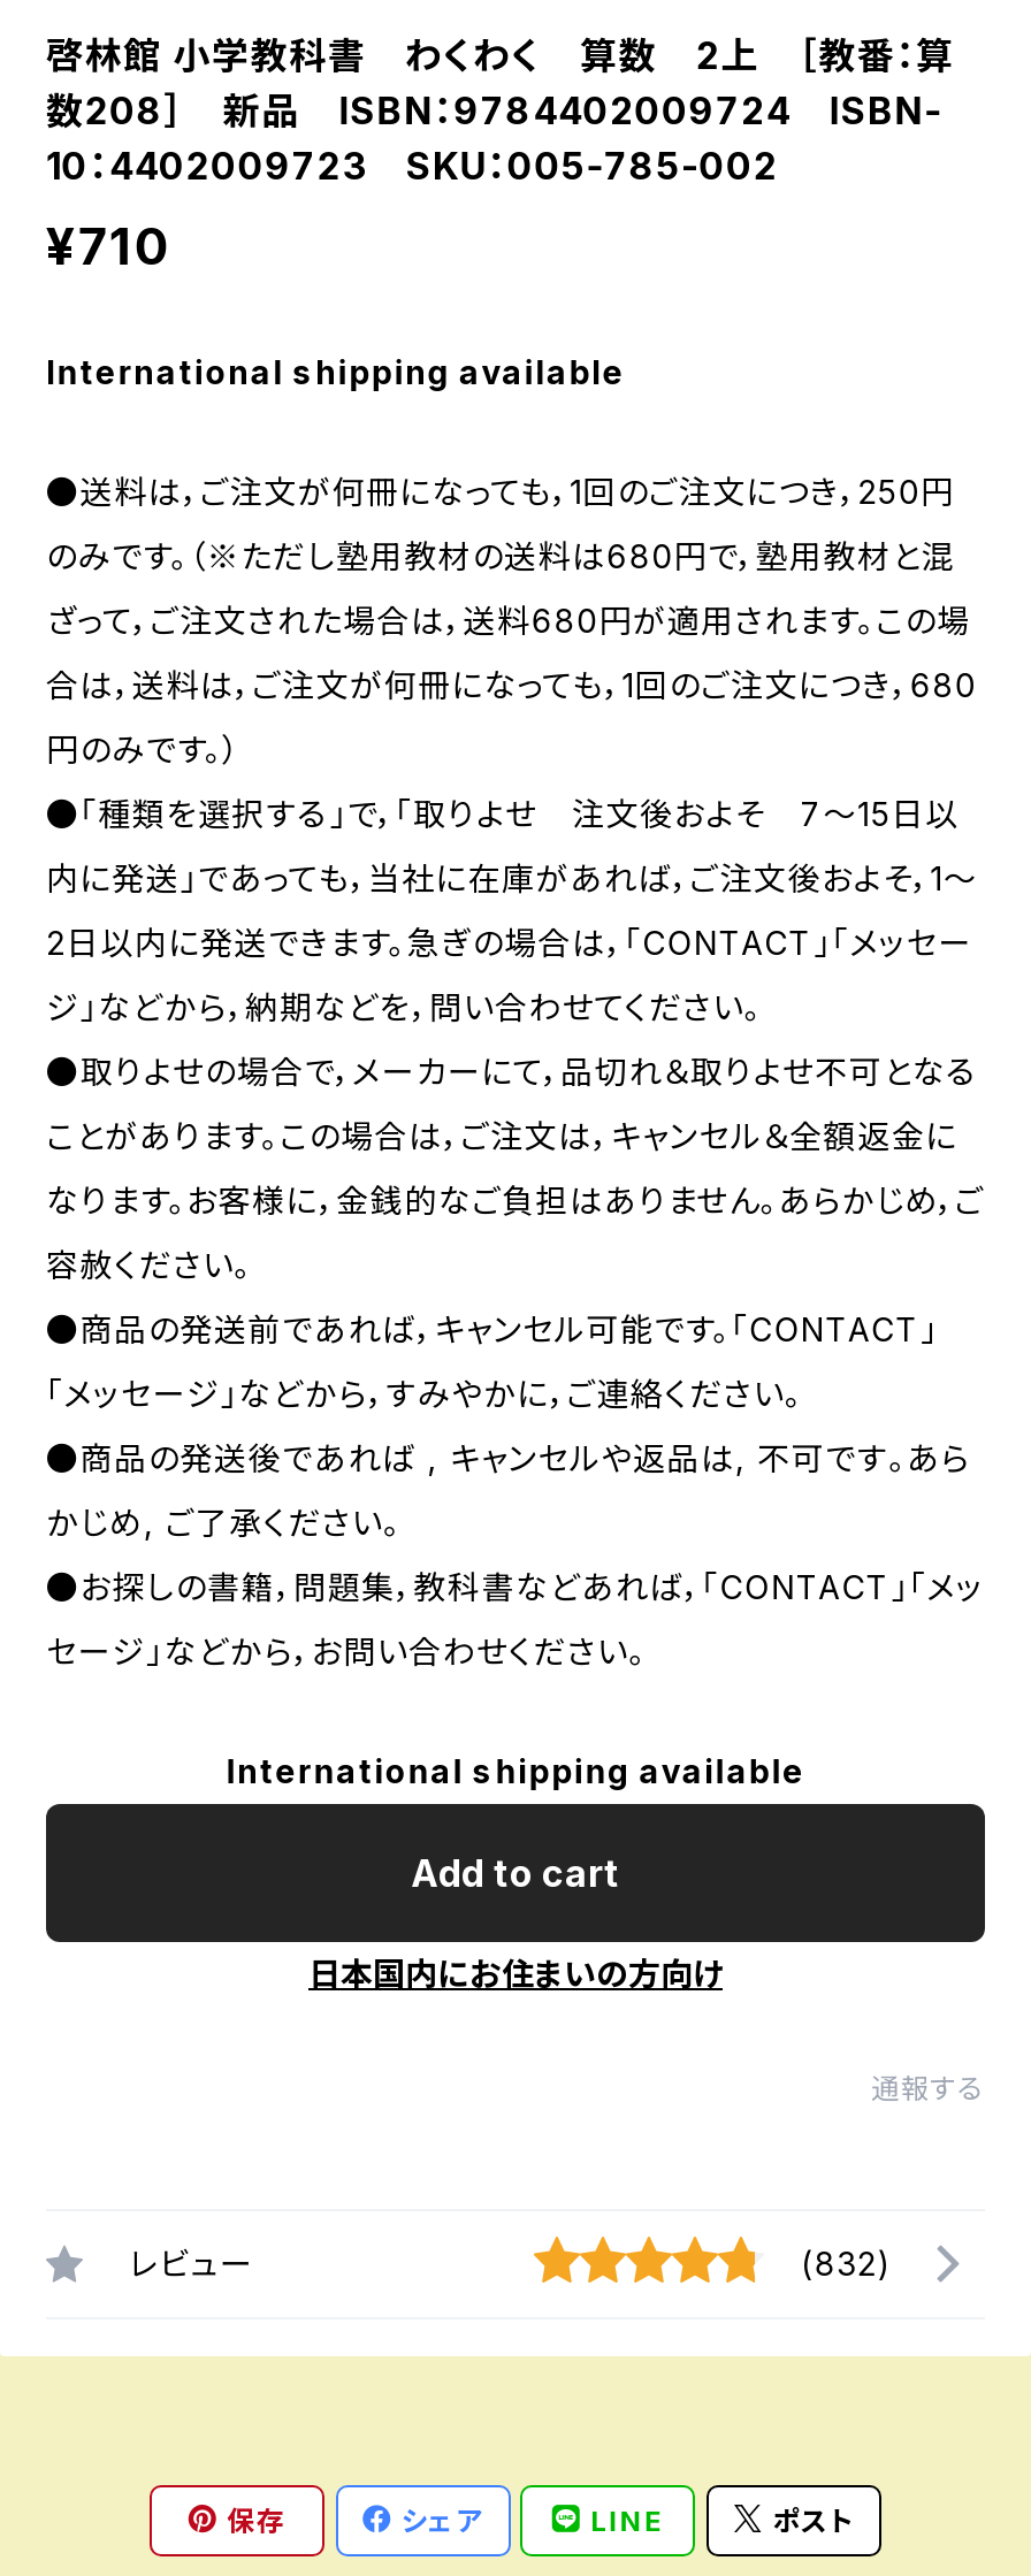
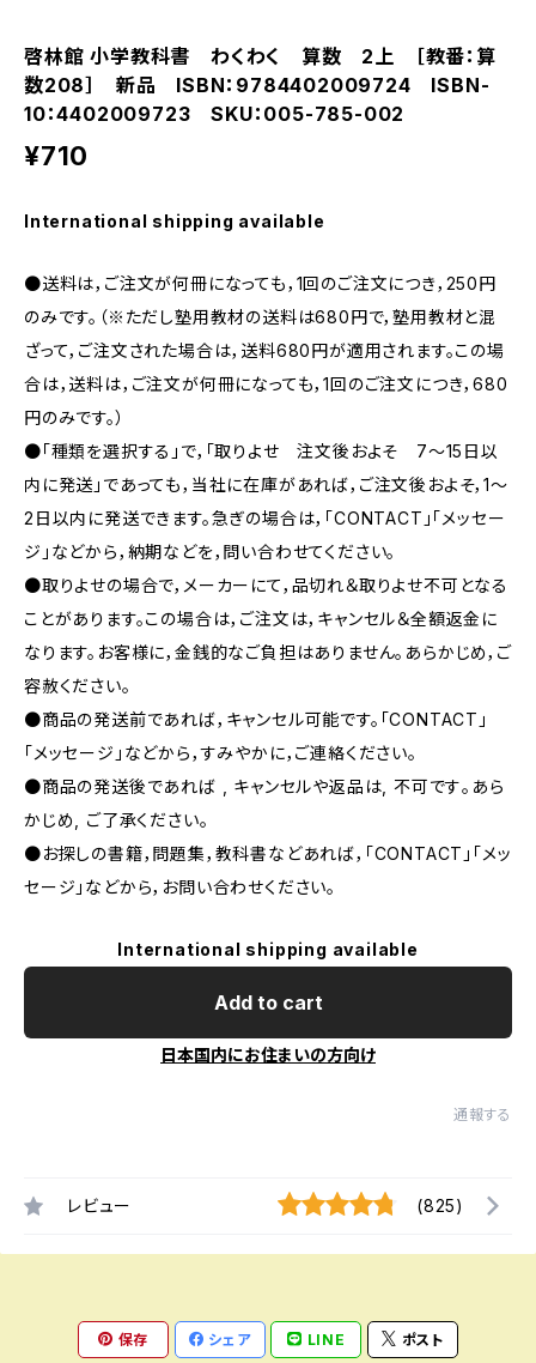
[801,2244,893,2283] (832) -> [416,1195,464,1216] (825)

